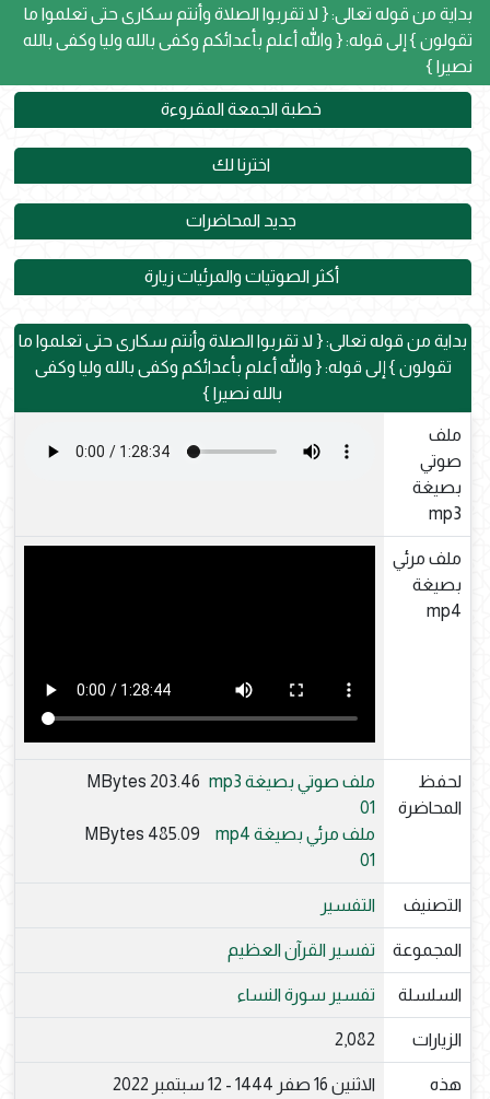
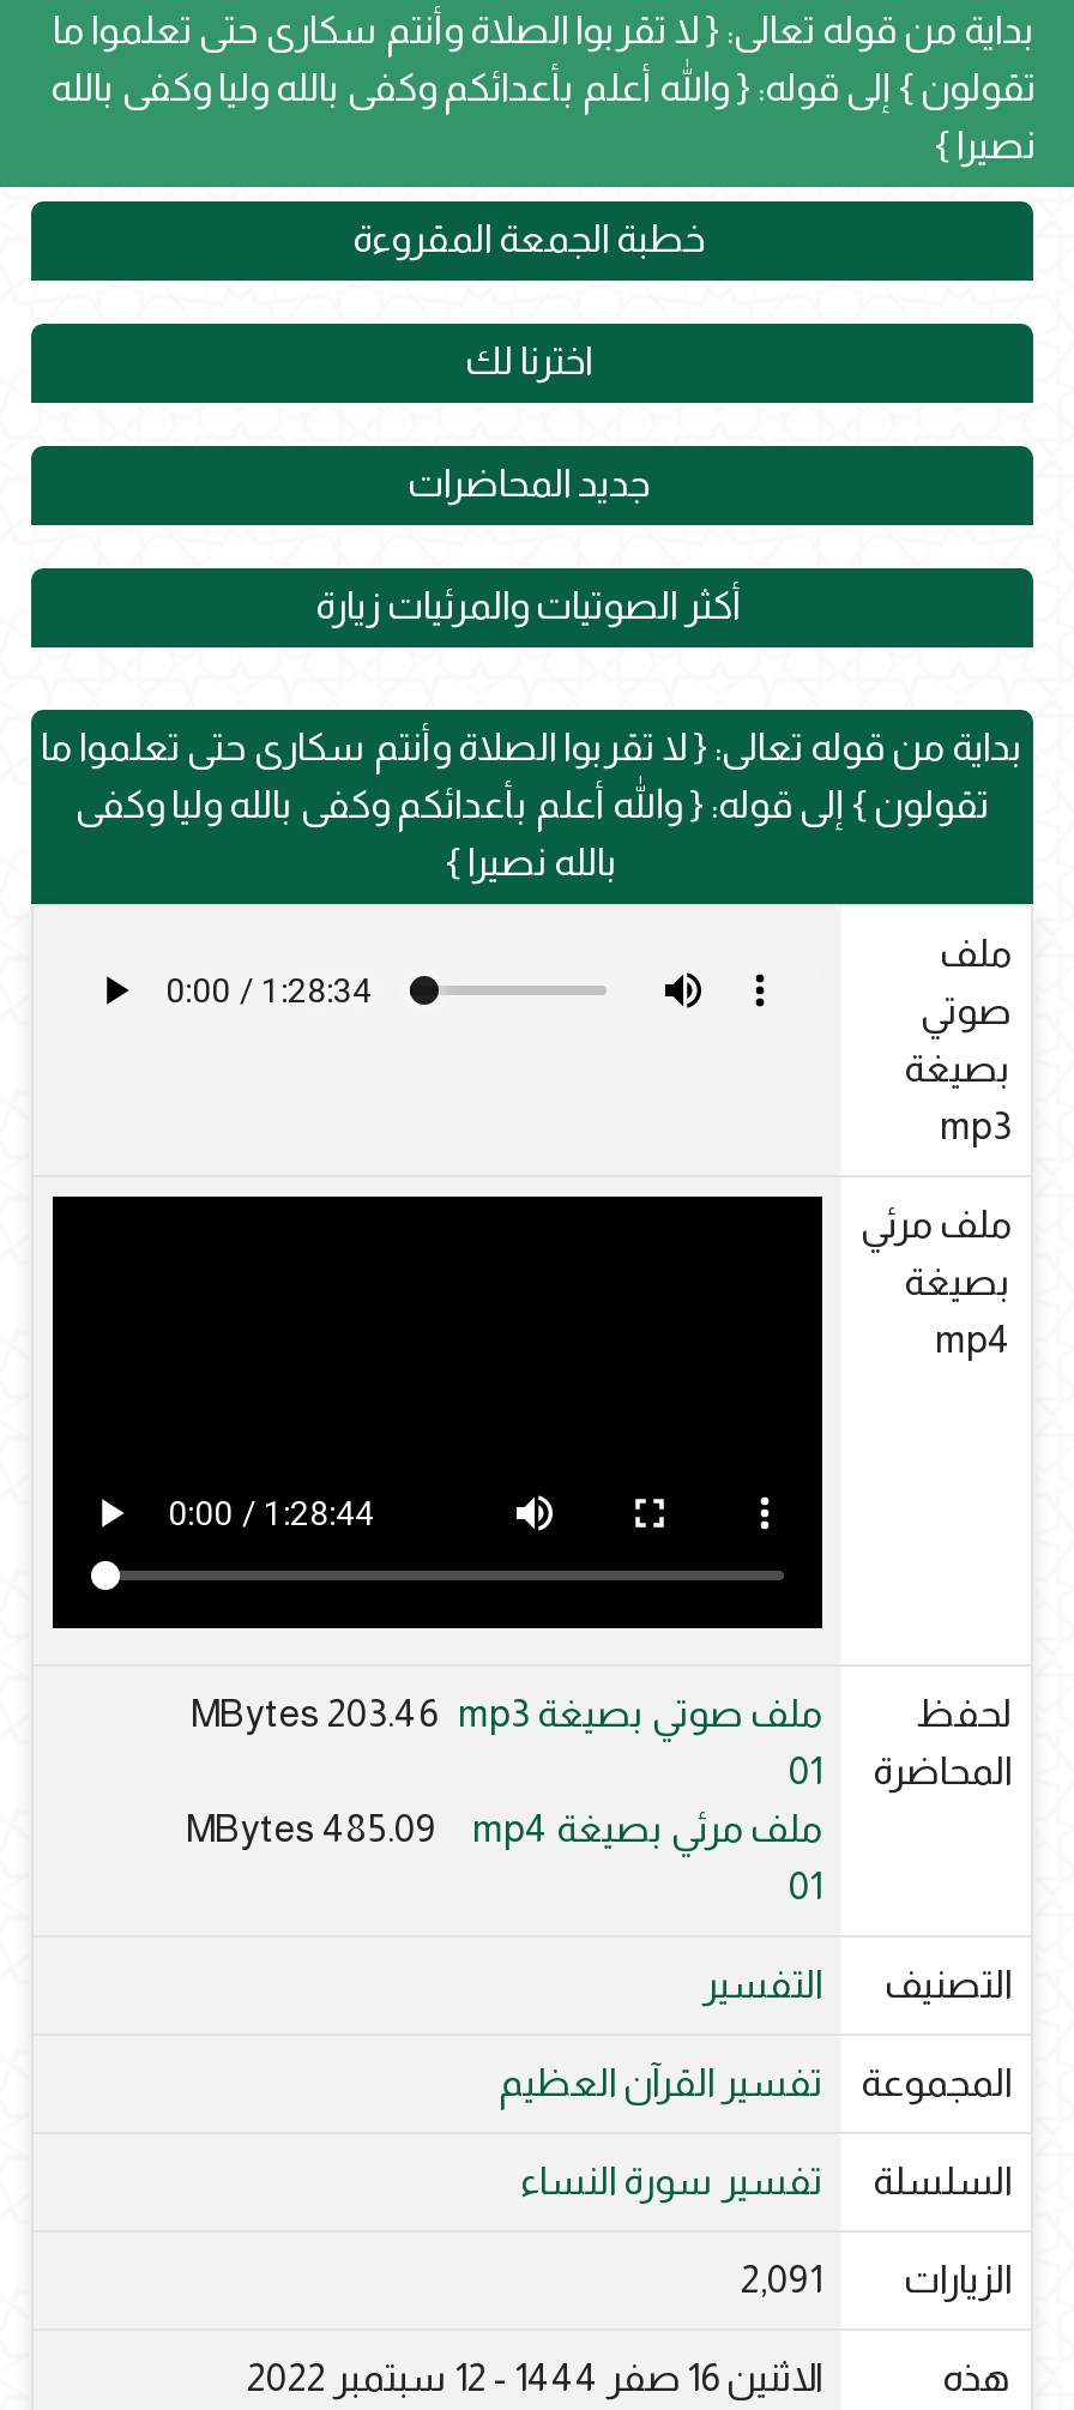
[335,1030,462,1049] الزيارات 2,082 -> [741,2259,1012,2300] الزيارات 2,091

